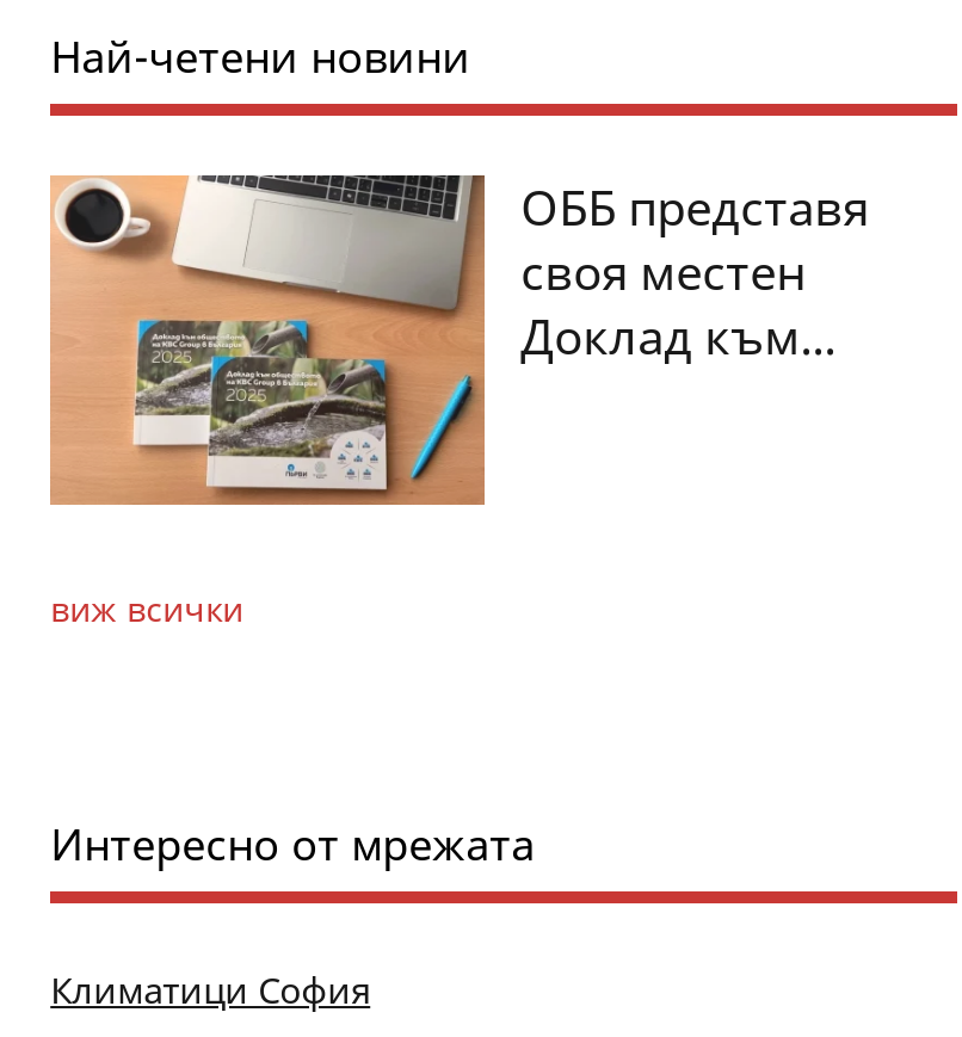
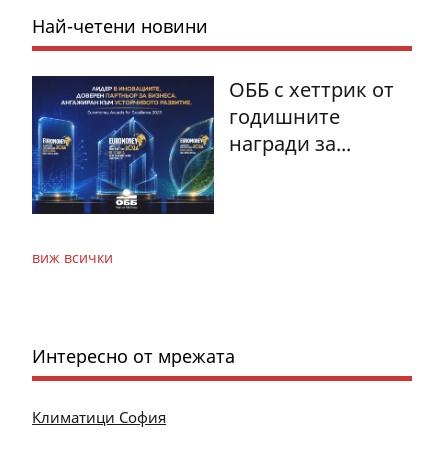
[48,173,869,507] [image] | ОББ представя | своя местен | Доклад към... -> [31,75,394,215] [image] | ОББ с хеттрик от | годишните | награди за...

